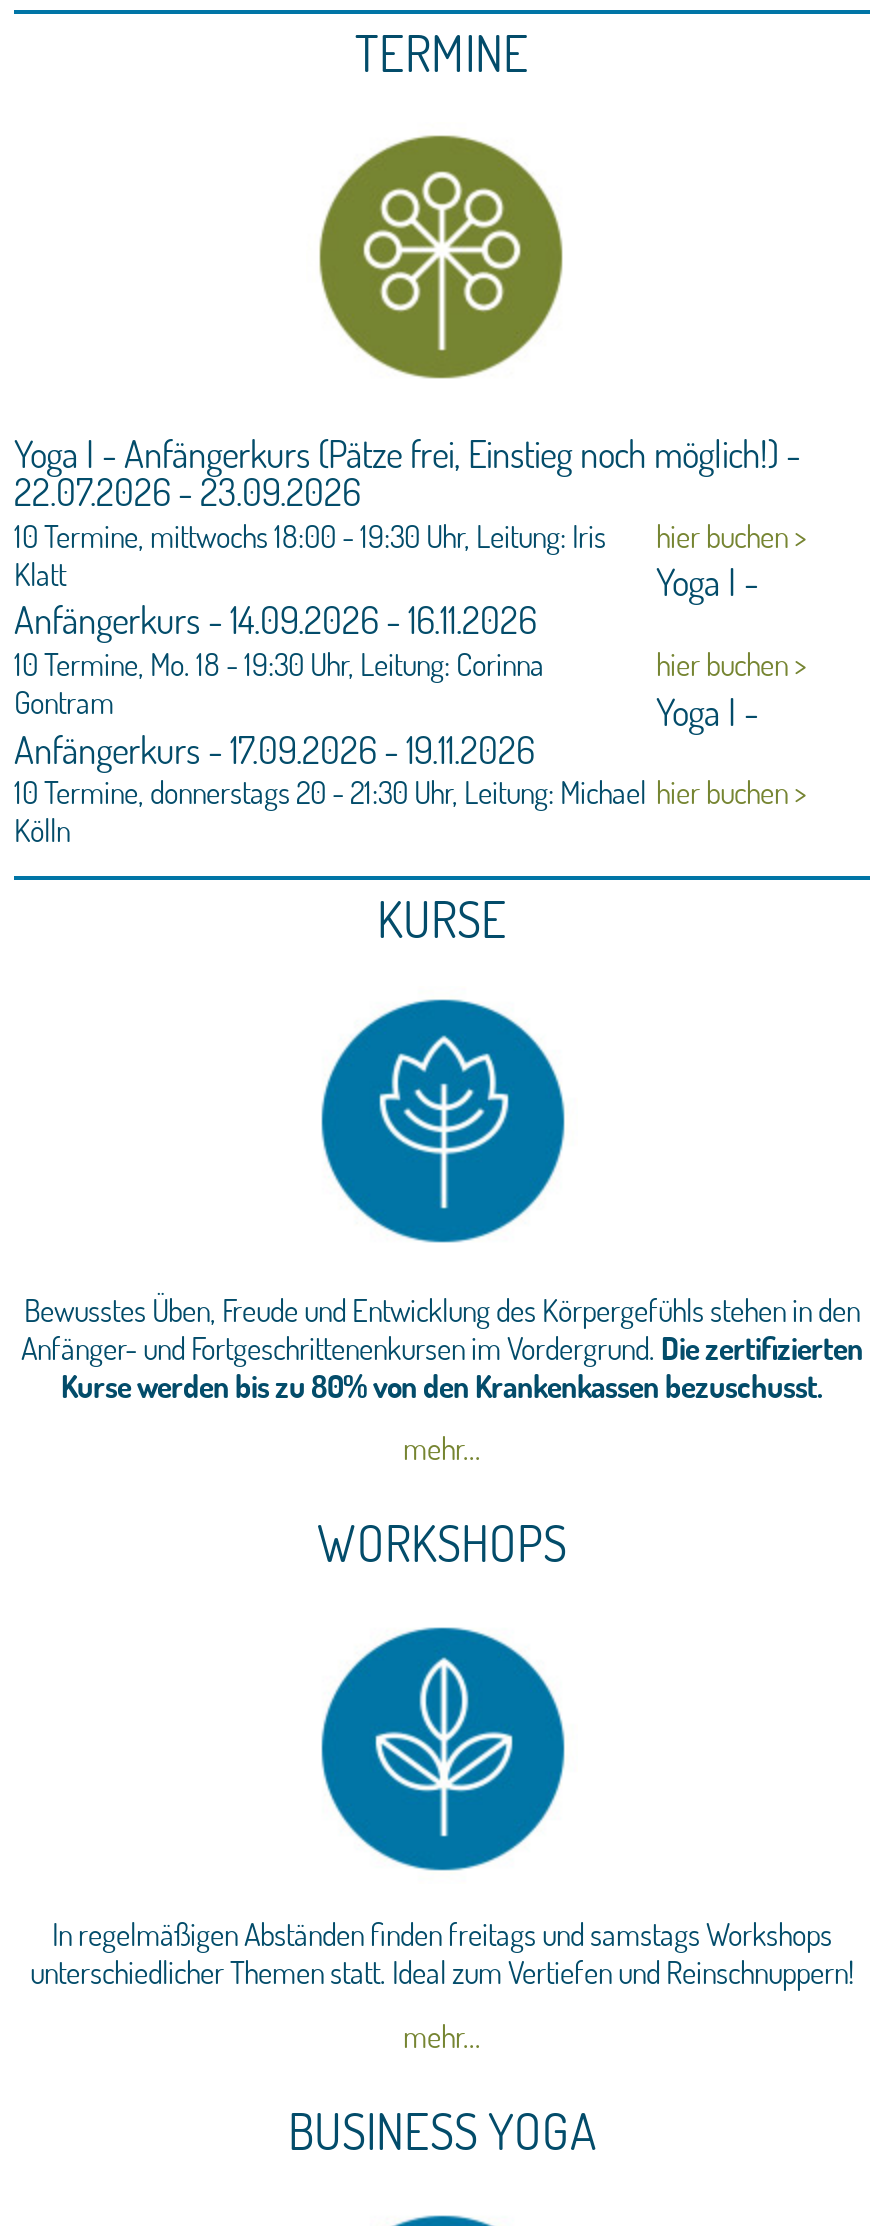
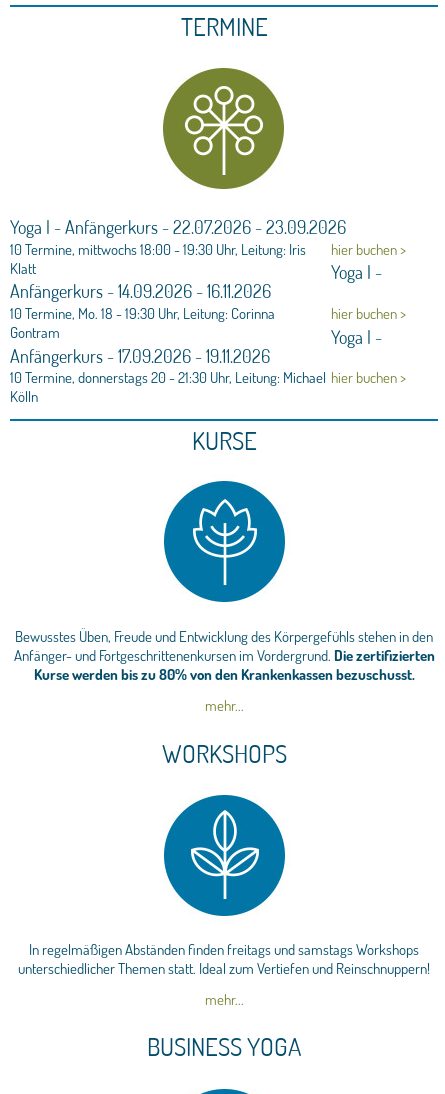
[14,430,800,514] Yoga I - Anfängerkurs (Pätze frei, Einstieg noch möglich!) - | 22.07.2026 - 23.09.2026 -> [10,215,346,238] Yoga I - Anfängerkurs - 22.07.2026 - 23.09.2026

